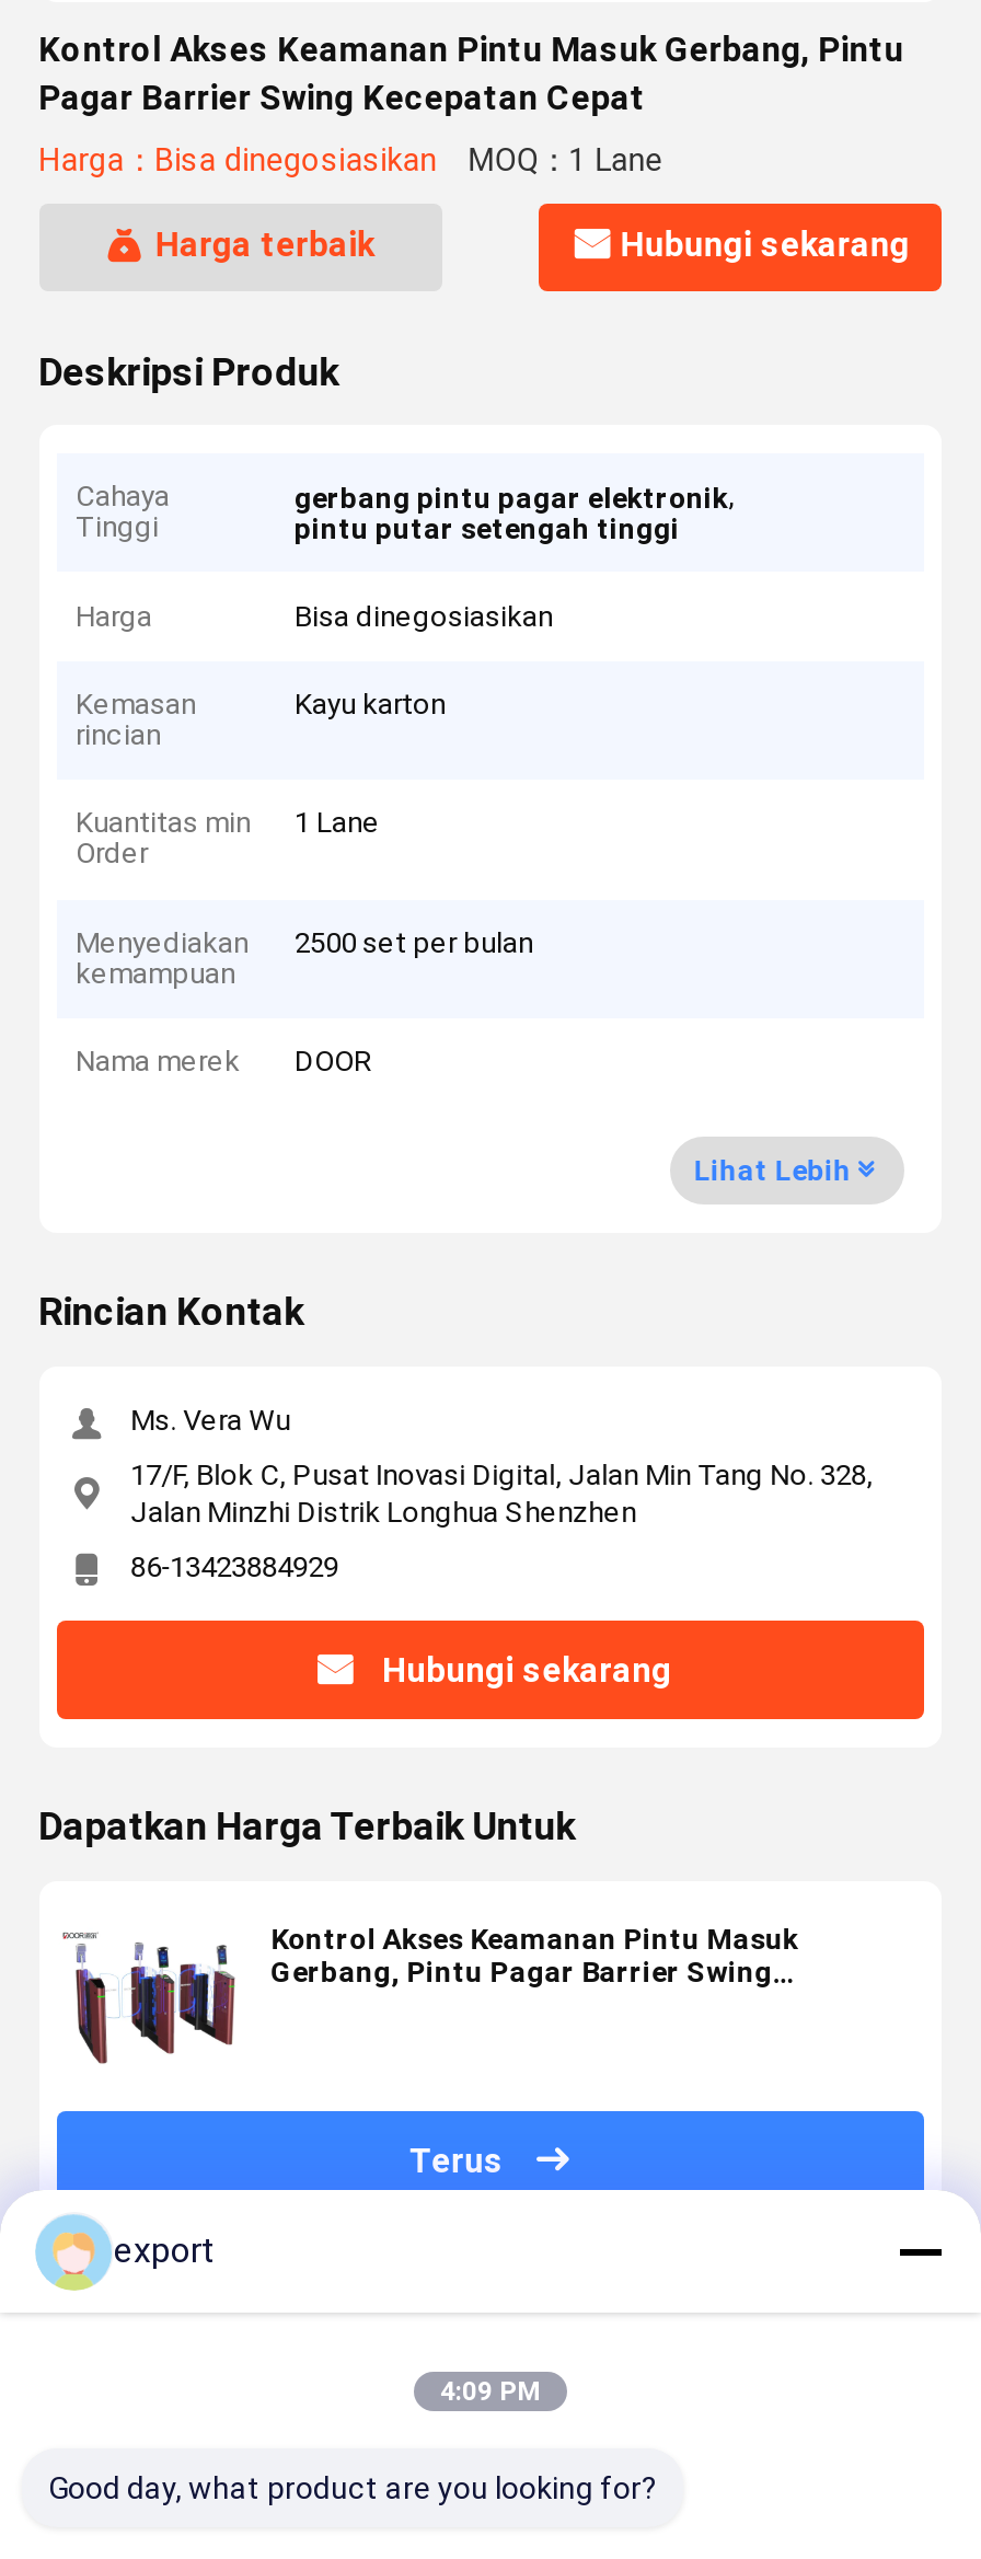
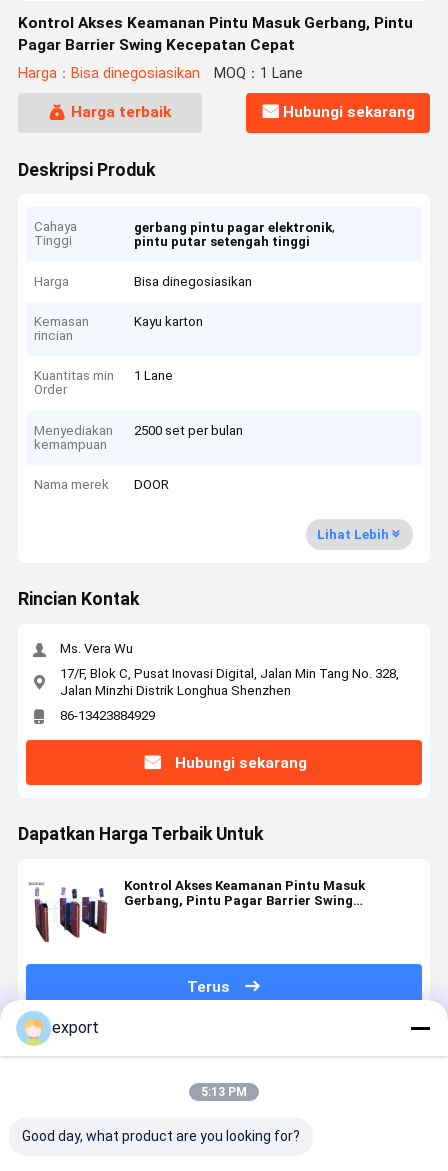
[440,2376,541,2407] 4:09 PM -> [201,1085,247,1099] 5:13 PM

